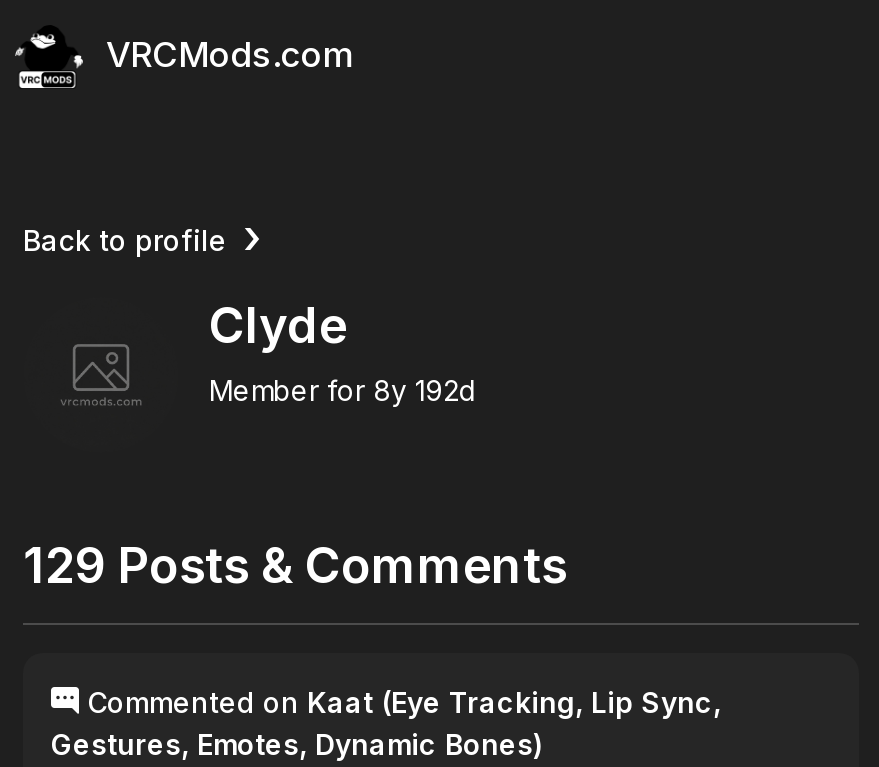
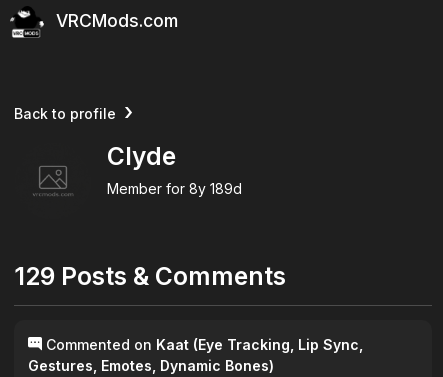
[209,372,477,406] Member for 8y 192d -> [107,180,242,197] Member for 8y 189d

